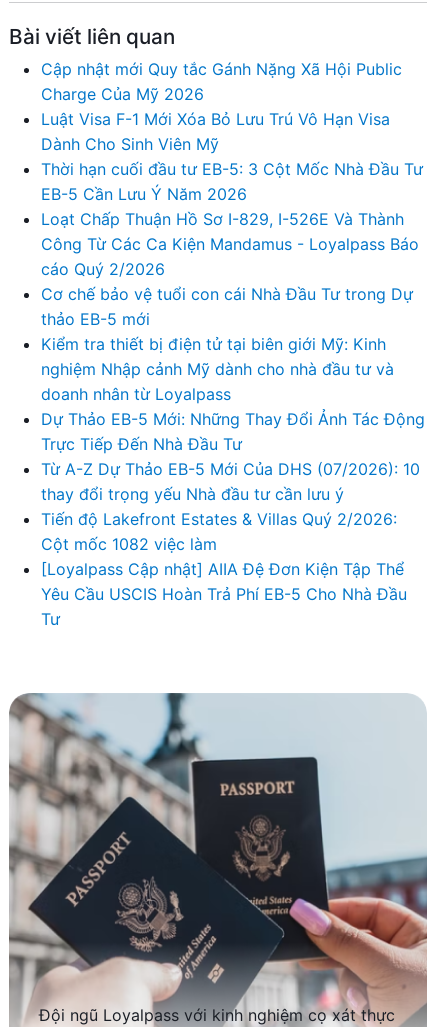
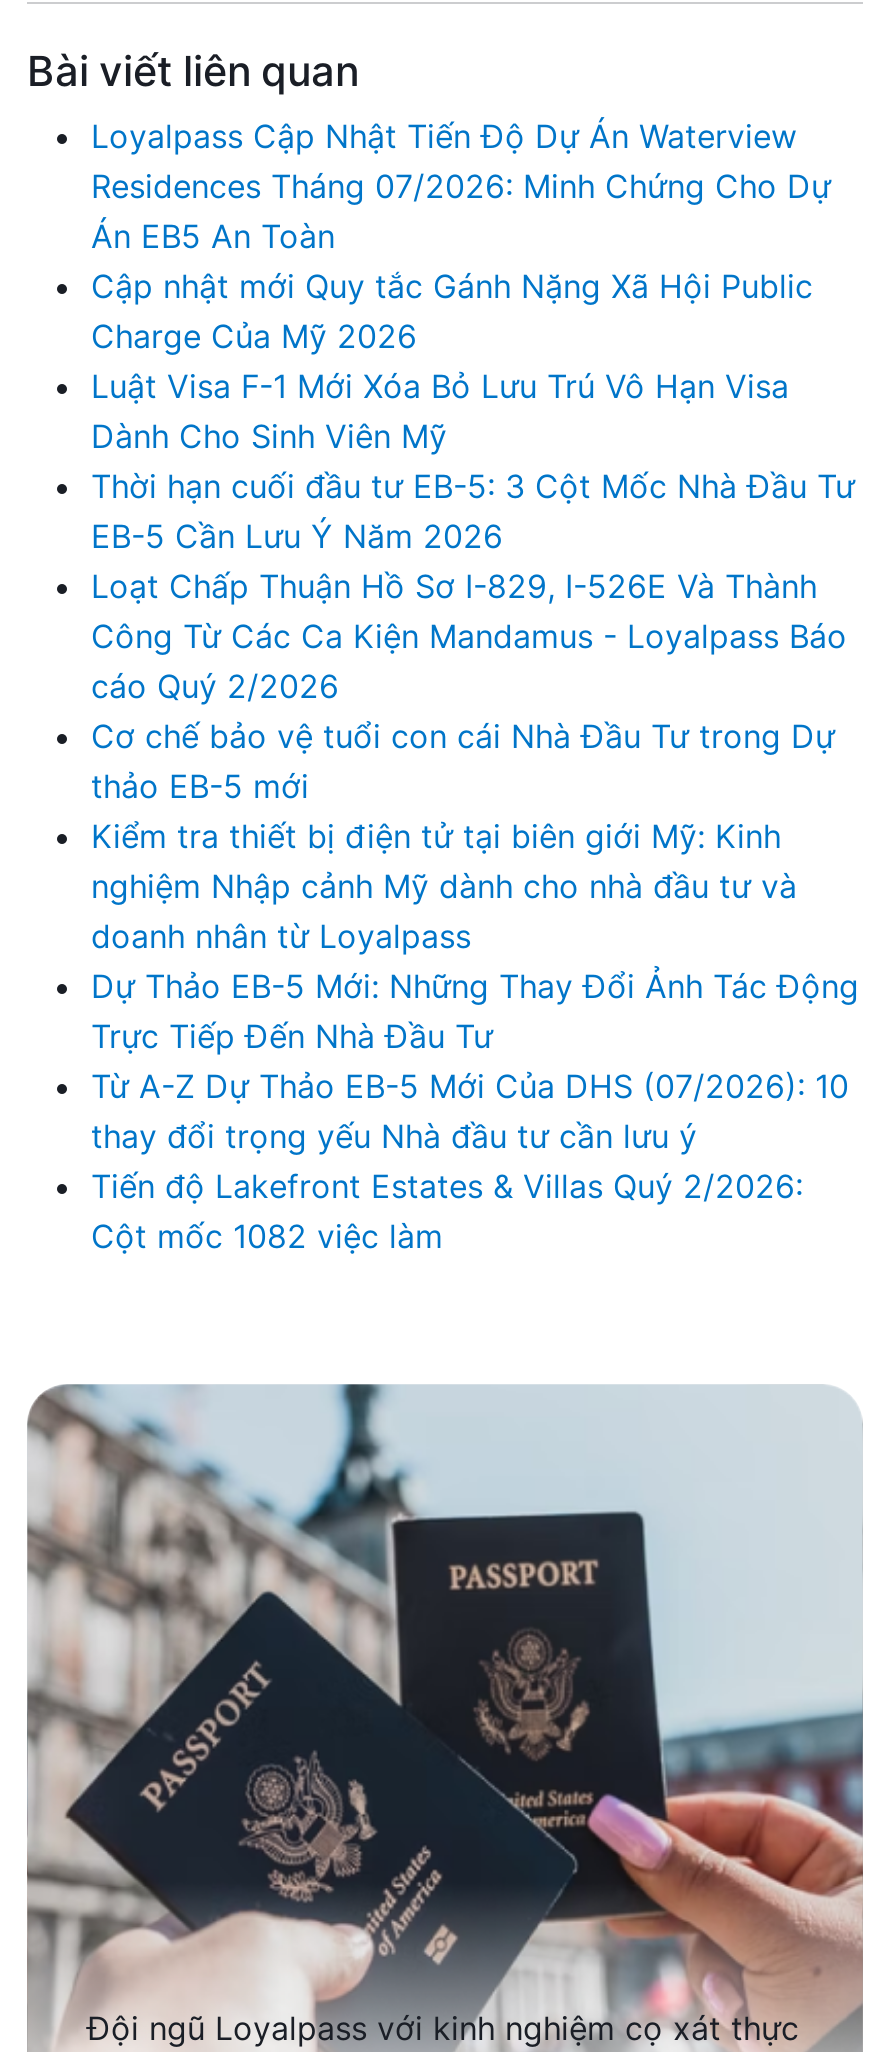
none -> [91,116,831,256] Loyalpass Cập Nhật Tiến Độ Dự Án Waterview | Residences Tháng 07/2026: Minh Chứng Cho Dự | Án EB5 An Toàn
moved [41,59,425,554] -> [91,266,859,1256]: Cập nhật mới Quy tắc Gánh Nặng Xã Hội Public | Charge Của Mỹ 2026 | Luật Visa F-1 Mới Xóa Bỏ Lưu Trú Vô Hạn Visa | ... | Tiến độ Lakefront Estates & Villas Quý 2/2026: | Cột mốc 1082 việc làm
[41,559,407,629] [Loyalpass Cập nhật] AIIA Đệ Đơn Kiện Tập Thể | Yêu Cầu USCIS Hoàn Trả Phí EB-5 Cho Nhà Đầu | Tư -> none

